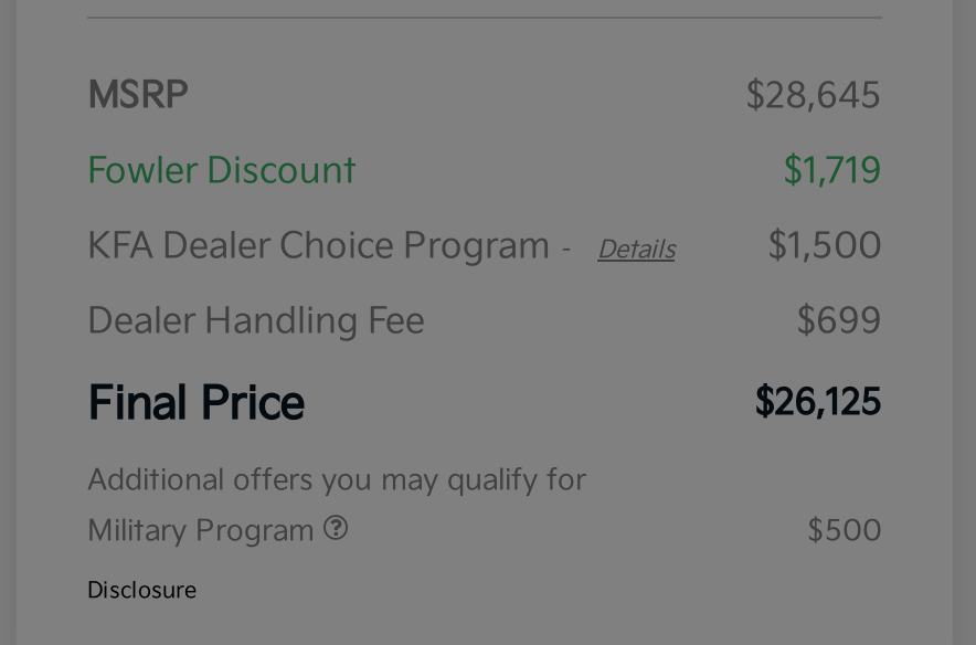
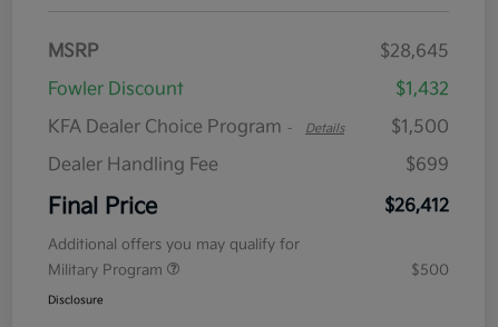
[783,151,882,193] $1,719 -> [396,79,449,100] $1,432
[754,383,882,425] $26,125 -> [384,196,449,217] $26,412

